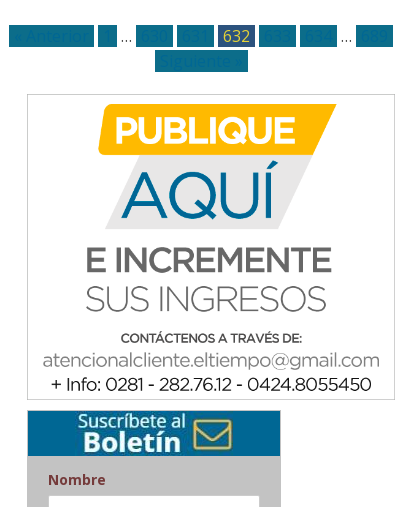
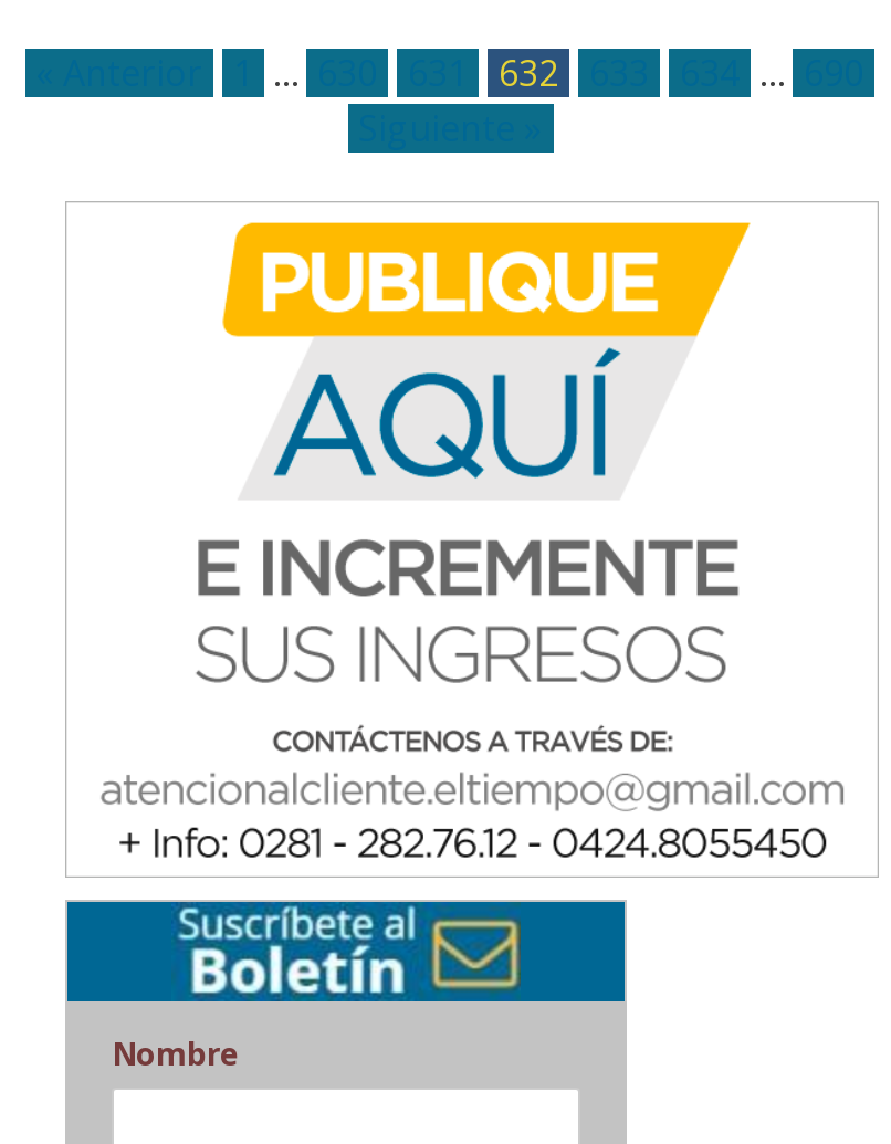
[305,25,388,47] 634 … 689 -> [680,48,863,97] 634 … 690

